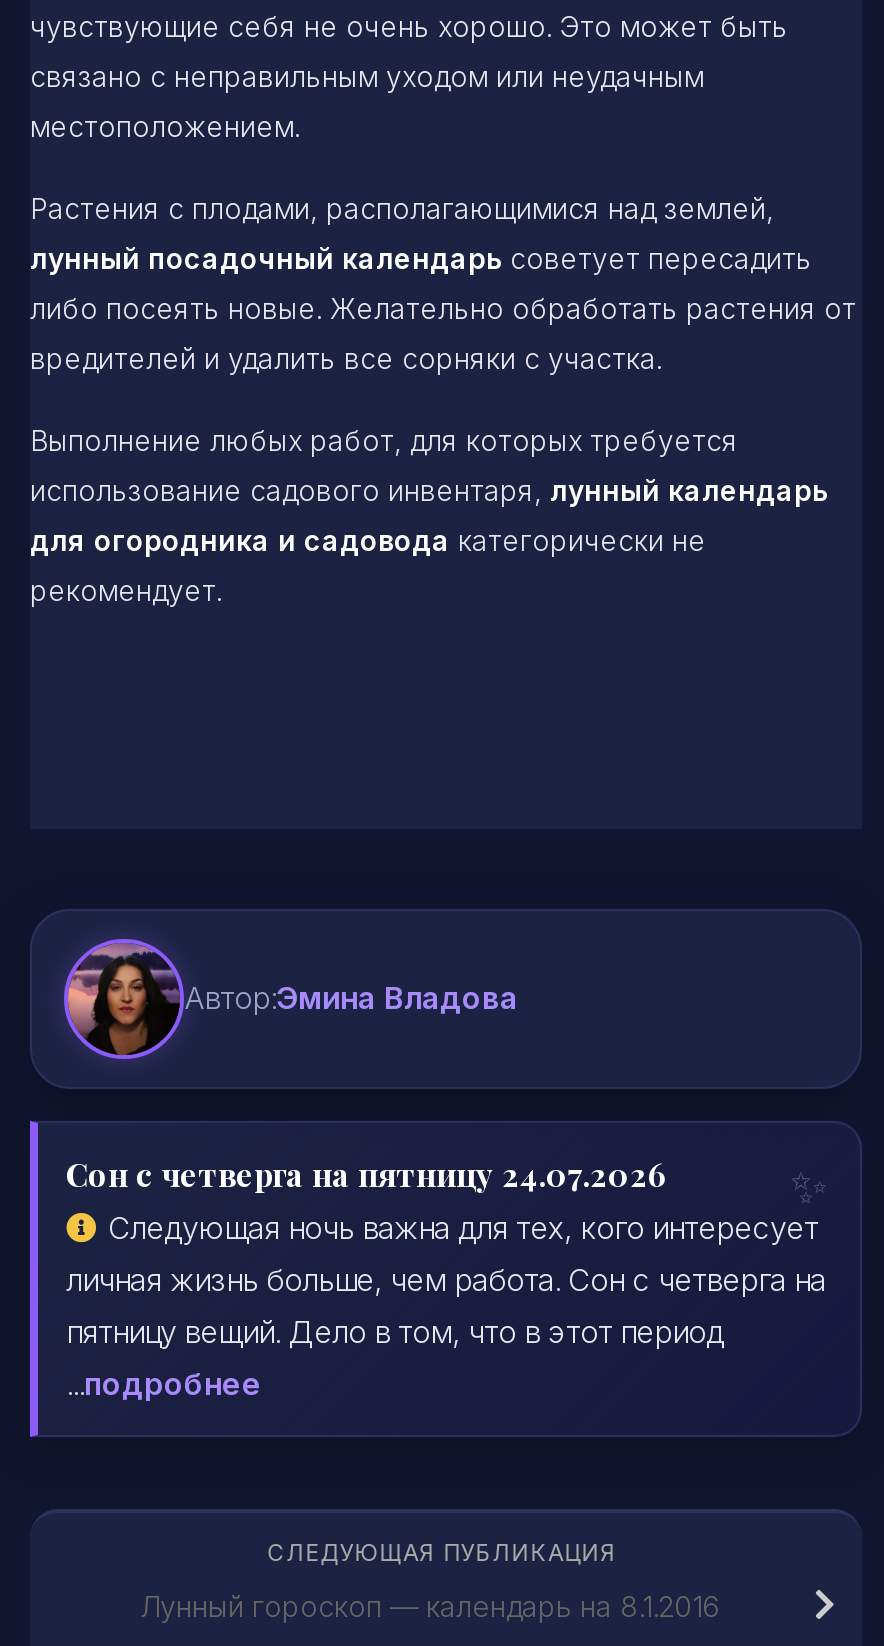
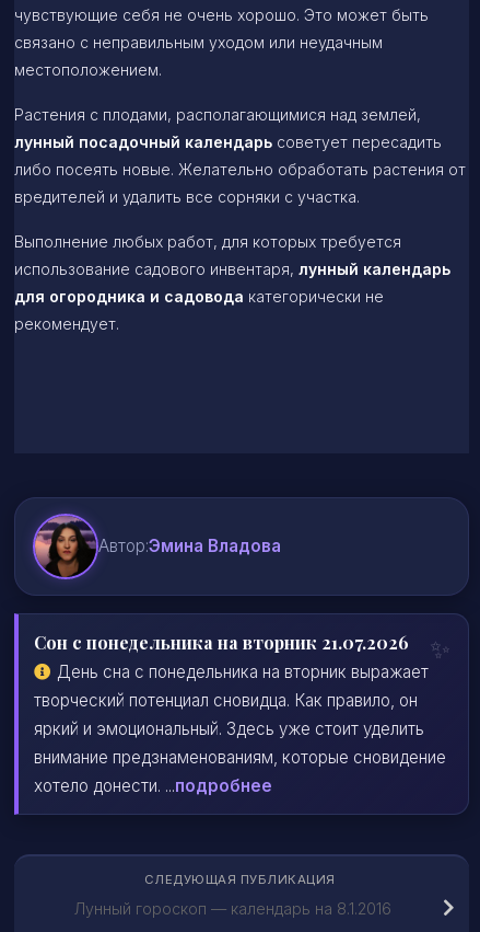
[66,1152,826,1402] Сон с четверга на пятницу 24.07.2026 | Следующая ночь важна для тех, кого интересует | личная жизнь больше, чем работа. Сон с четверга на | пятницу вещий. Дело в том, что в этот период | ...подробнее -> [34,631,446,796] Сон с понедельника на вторник 21.07.2026 | День сна с понедельника на вторник выражает | творческий потенциал сновидца. Как правило, он | яркий и эмоциональный. Здесь уже стоит уделить | внимание предзнаменованиям, которые сновидение | хотело донести. ...подробнее

